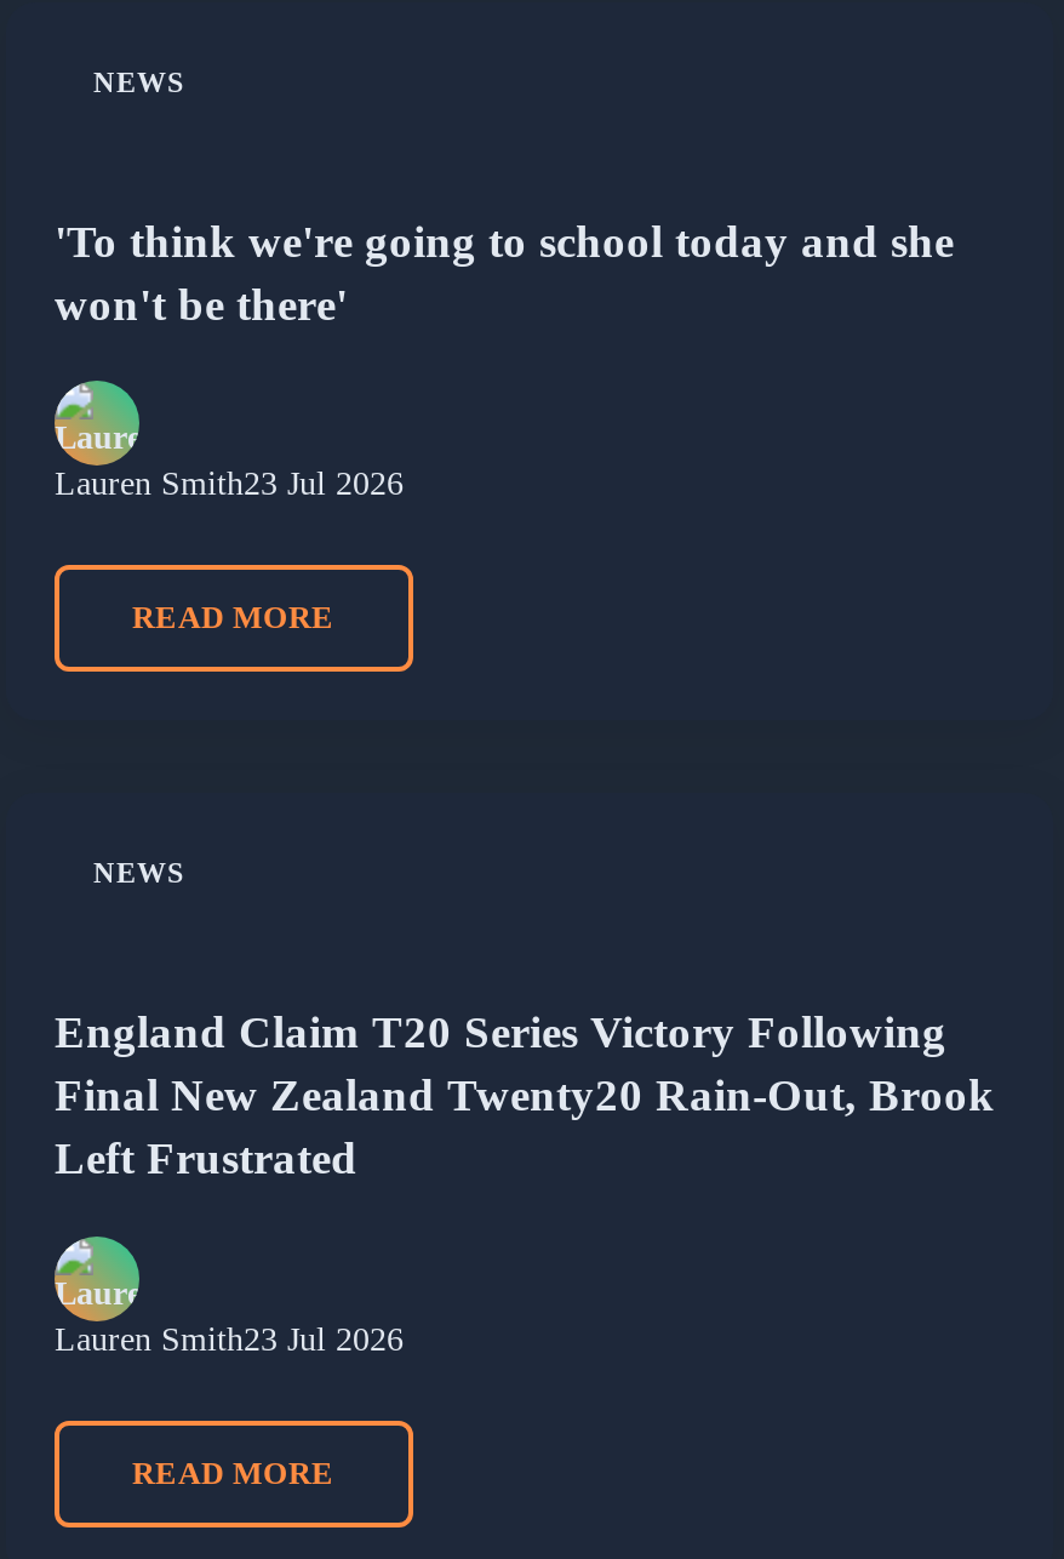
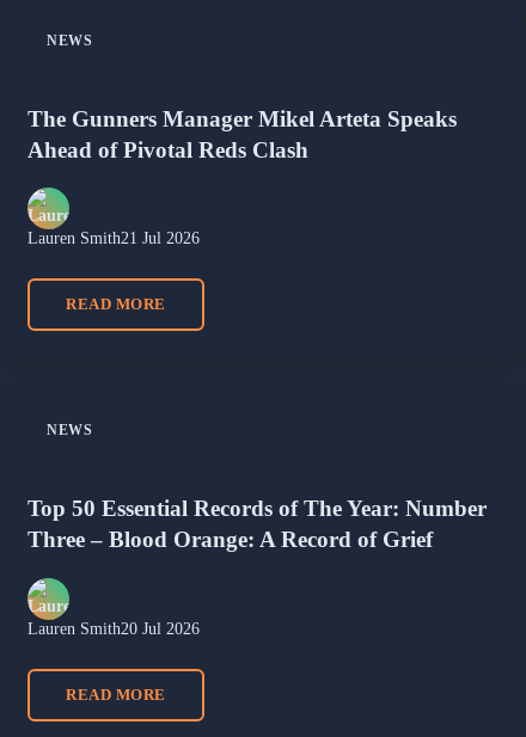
[55,215,954,329] 'To think we're going to school today and she | won't be there' -> [27,106,457,162] The Gunners Manager Mikel Arteta Speaks | Ahead of Pivotal Reds Clash
[55,466,404,503] Lauren Smith23 Jul 2026 -> [27,230,200,248] Lauren Smith21 Jul 2026
[55,1006,995,1183] England Claim T20 Series Victory Following | Final New Zealand Twenty20 Rain-Out, Brook | Left Frustrated -> [27,496,487,552] Top 50 Essential Records of The Year: Number | Three – Blood Orange: A Record of Grief
[55,1321,404,1358] Lauren Smith23 Jul 2026 -> [27,620,200,638] Lauren Smith20 Jul 2026

